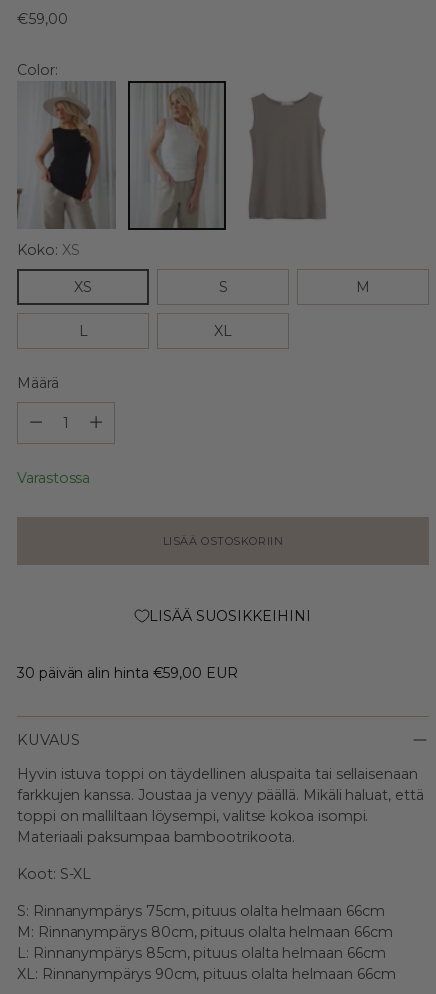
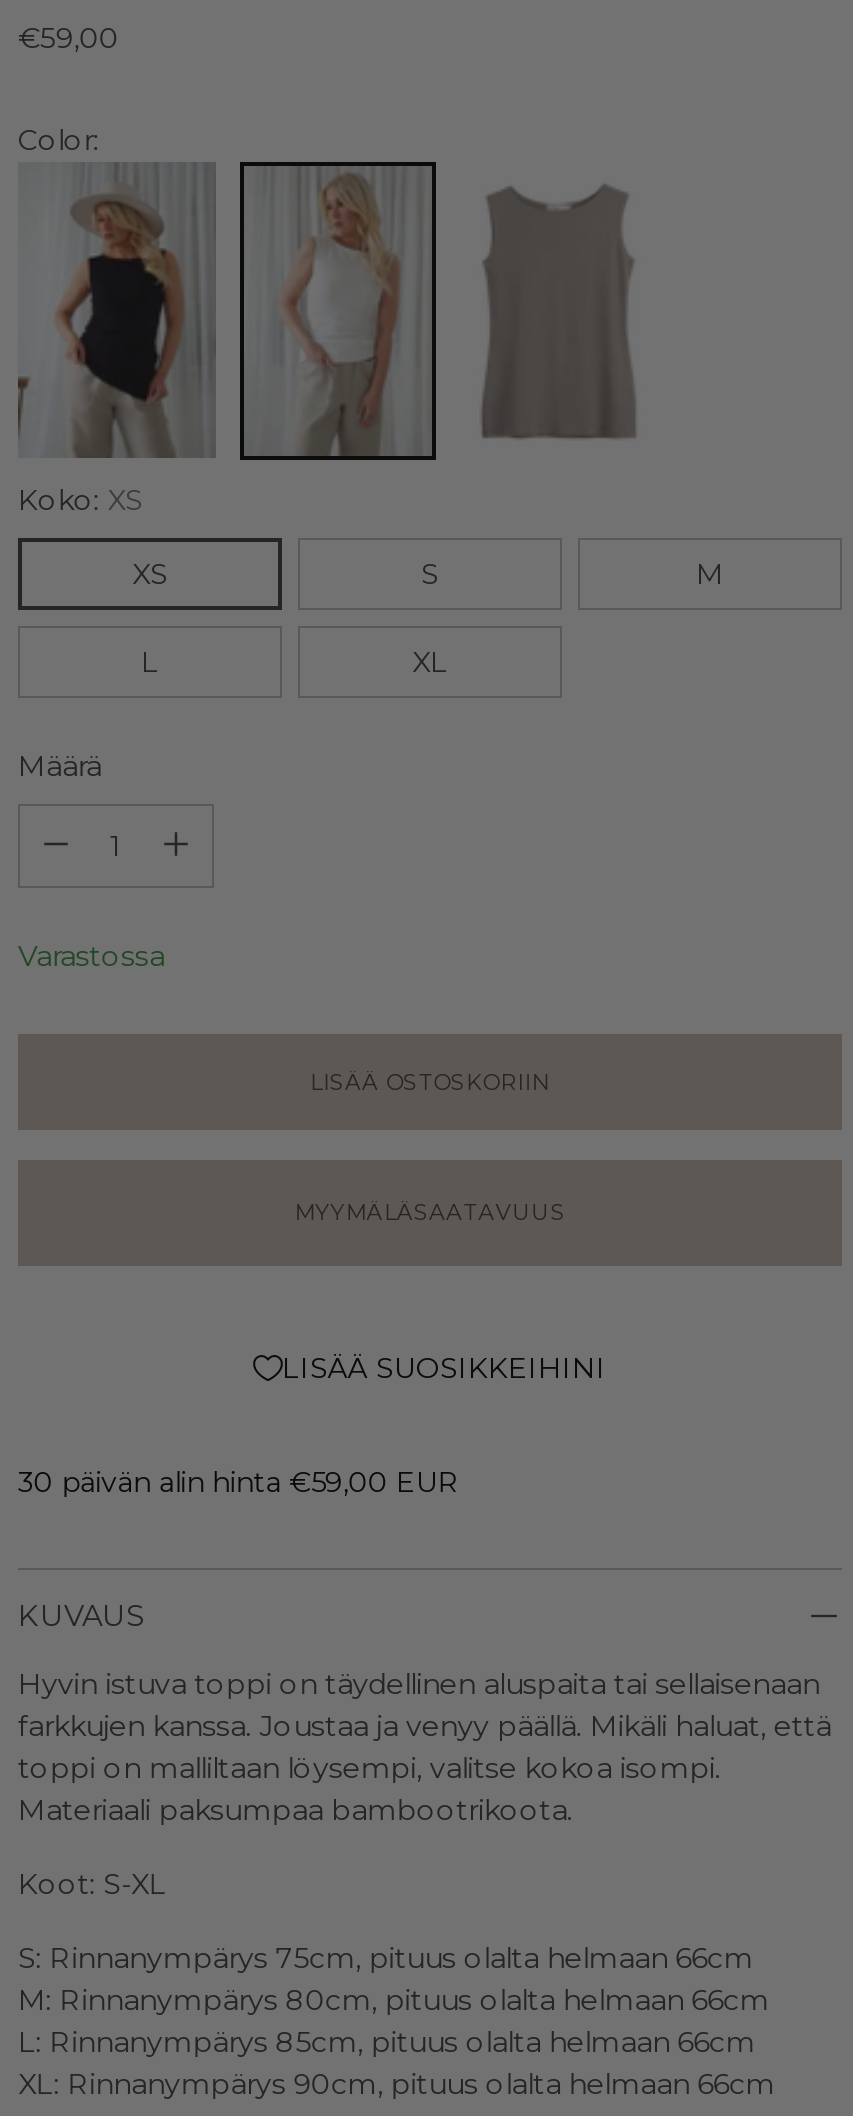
none -> [294,1198,566,1226] MYYMÄLÄSAATAVUUS

